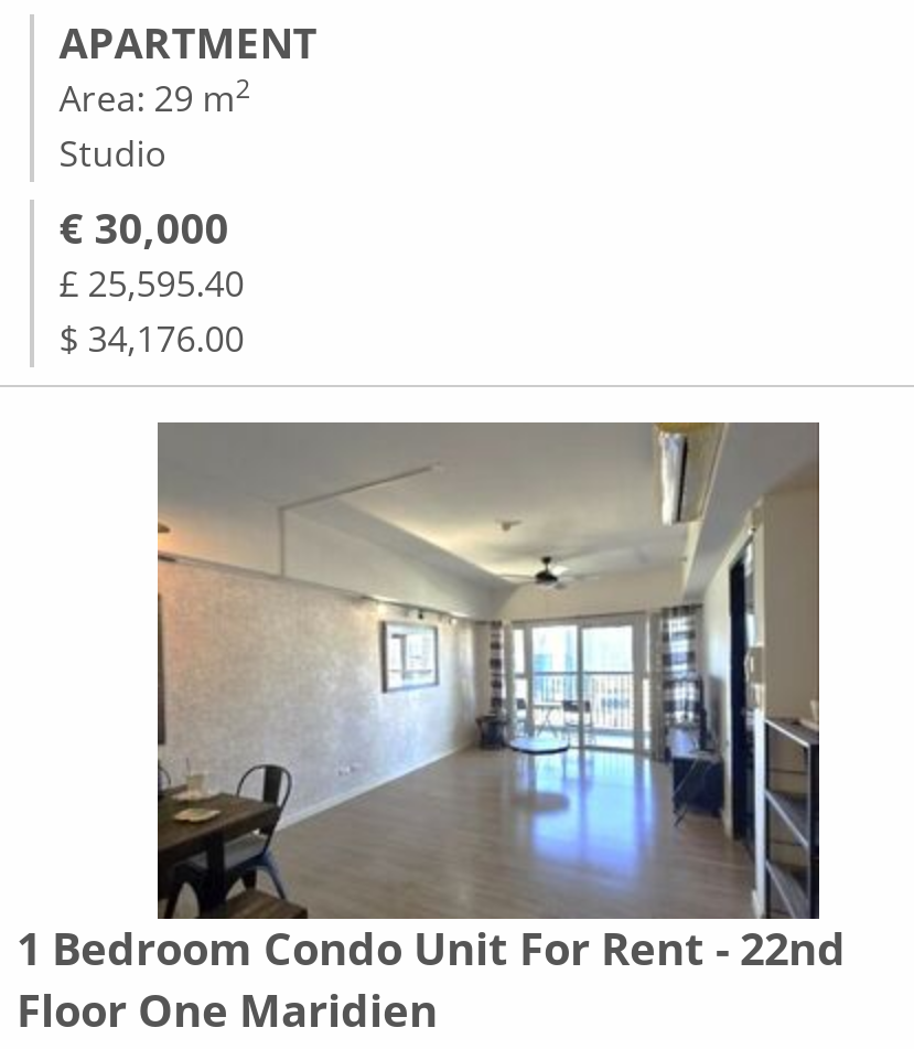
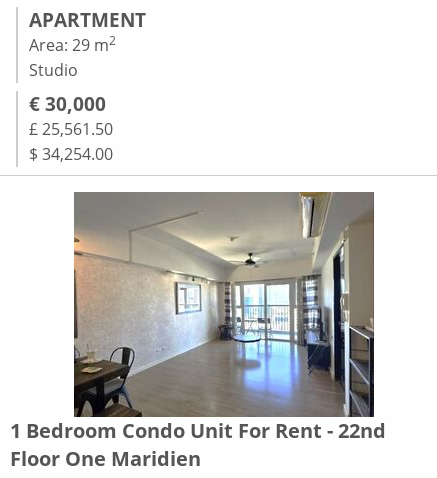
[59,259,244,307] £ 25,595.40 -> [29,118,113,140] £ 25,561.50
[59,314,244,362] $ 34,176.00 -> [29,143,113,165] $ 34,254.00

